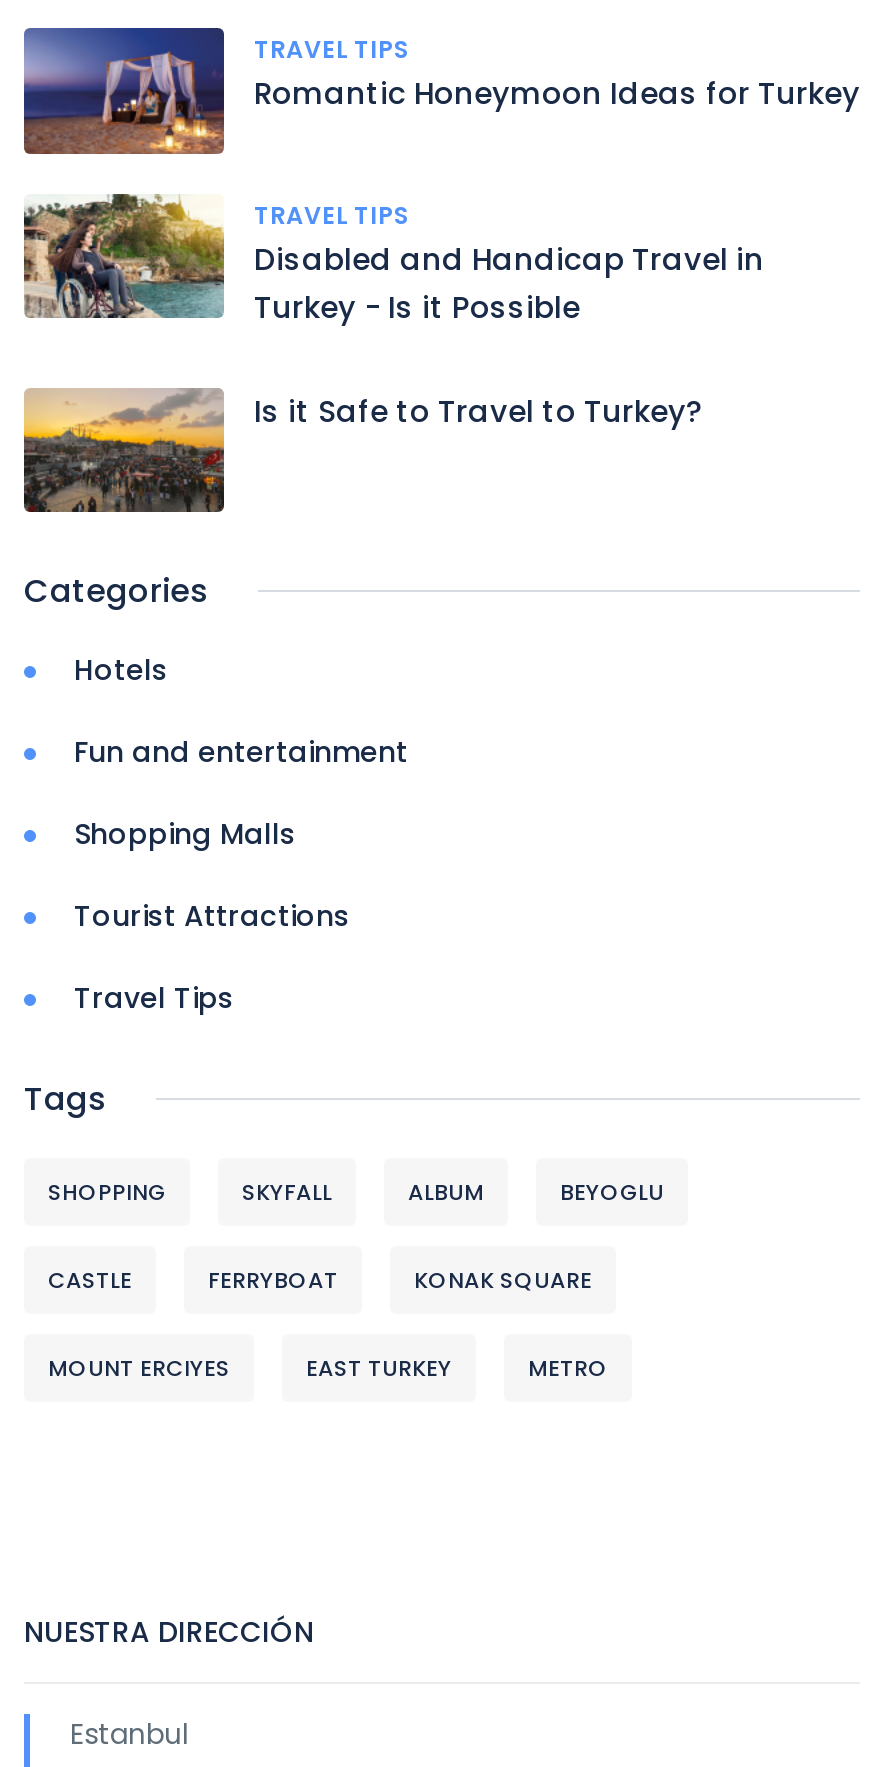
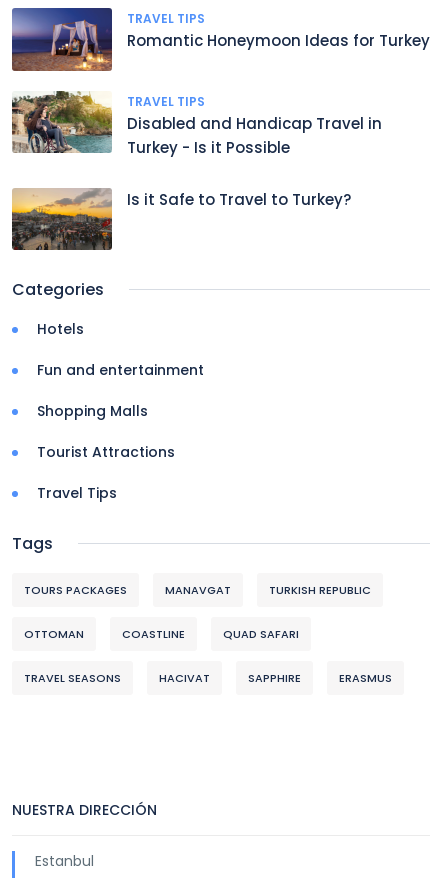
[48,1177,664,1209] SHOPPING | SKYFALL | ALBUM | BEYOGLU -> [24,582,371,598] TOURS PACKAGES | MANAVGAT | TURKISH REPUBLIC
[48,1265,592,1297] CASTLE | FERRYBOAT | KONAK SQUARE -> [24,626,299,642] OTTOMAN | COASTLINE | QUAD SAFARI
[48,1353,608,1385] MOUNT ERCIYES | EAST TURKEY | METRO -> [24,670,392,686] TRAVEL SEASONS | HACIVAT | SAPPHIRE | ERASMUS

